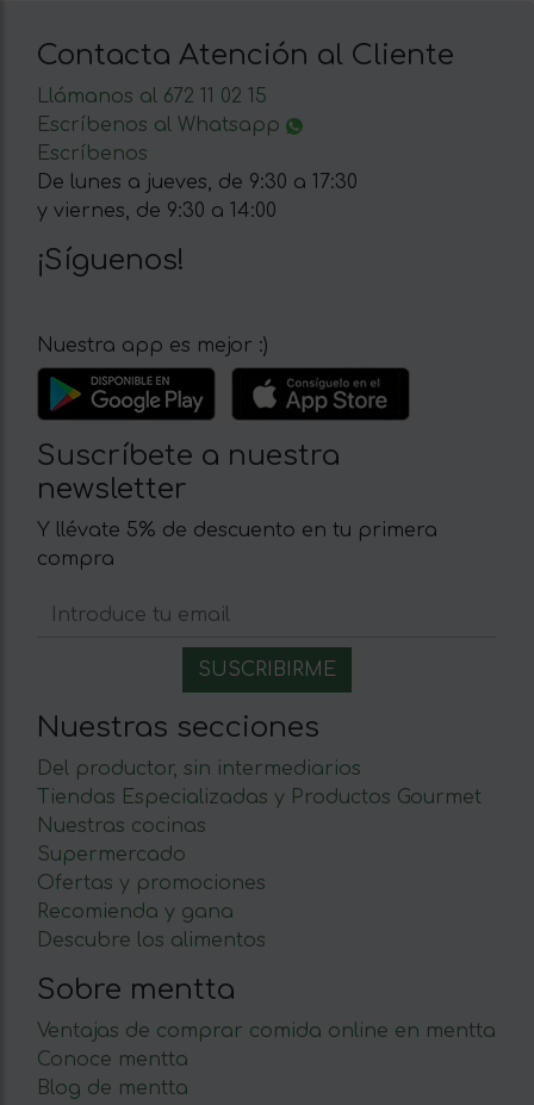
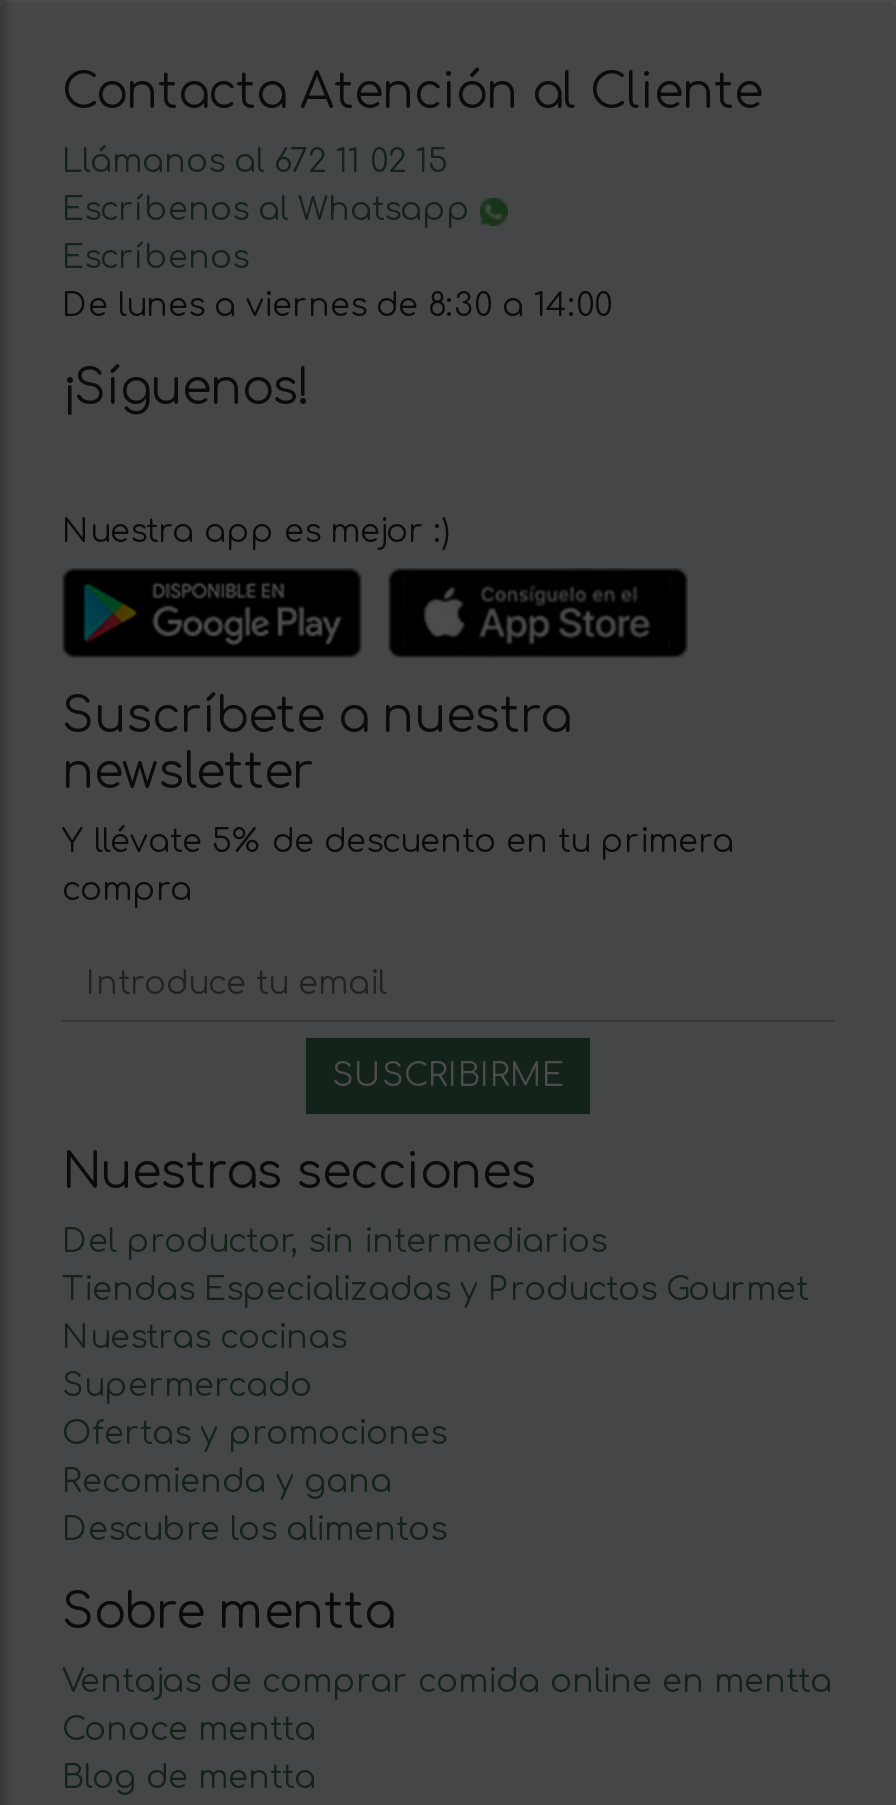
[37,172,358,222] De lunes a jueves, de 9:30 a 17:30 | y viernes, de 9:30 a 14:00 -> [62,289,612,325] De lunes a viernes de 8:30 a 14:00

